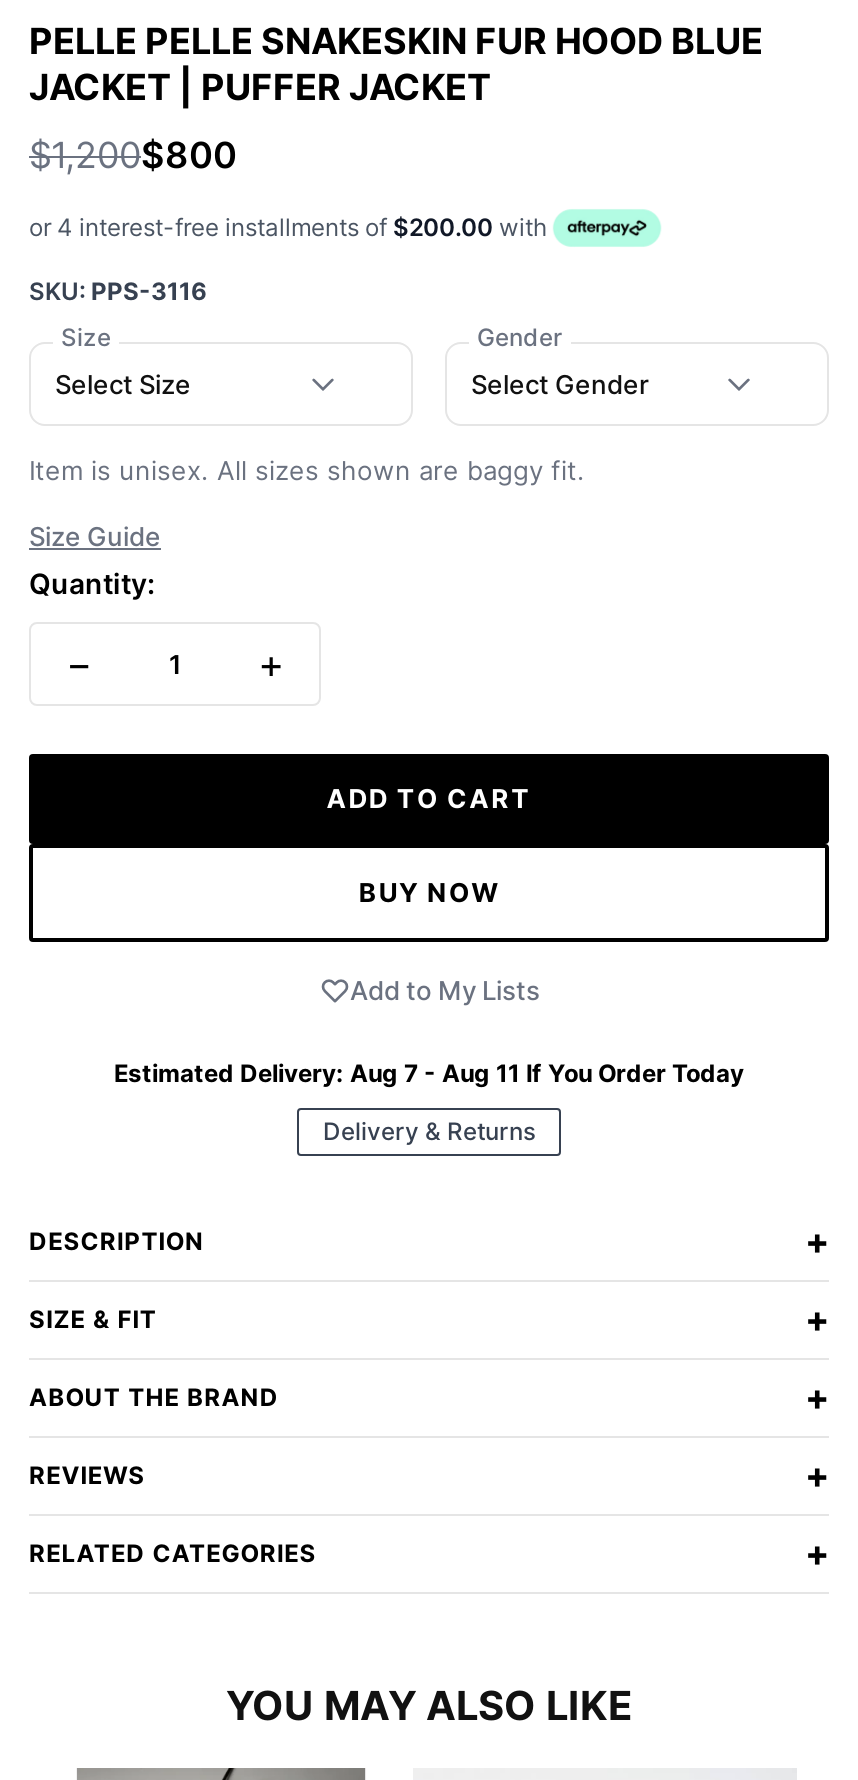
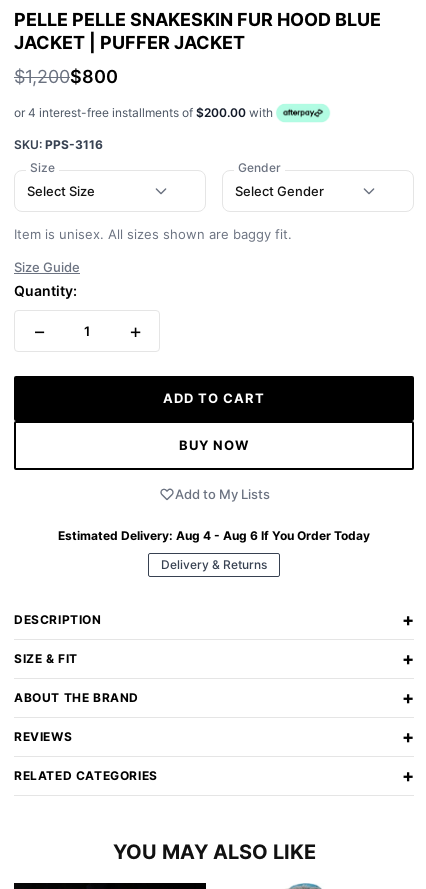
[114,1059,744,1089] Estimated Delivery: Aug 7 - Aug 11 If You Order Today -> [58,528,370,543] Estimated Delivery: Aug 4 - Aug 6 If You Order Today

